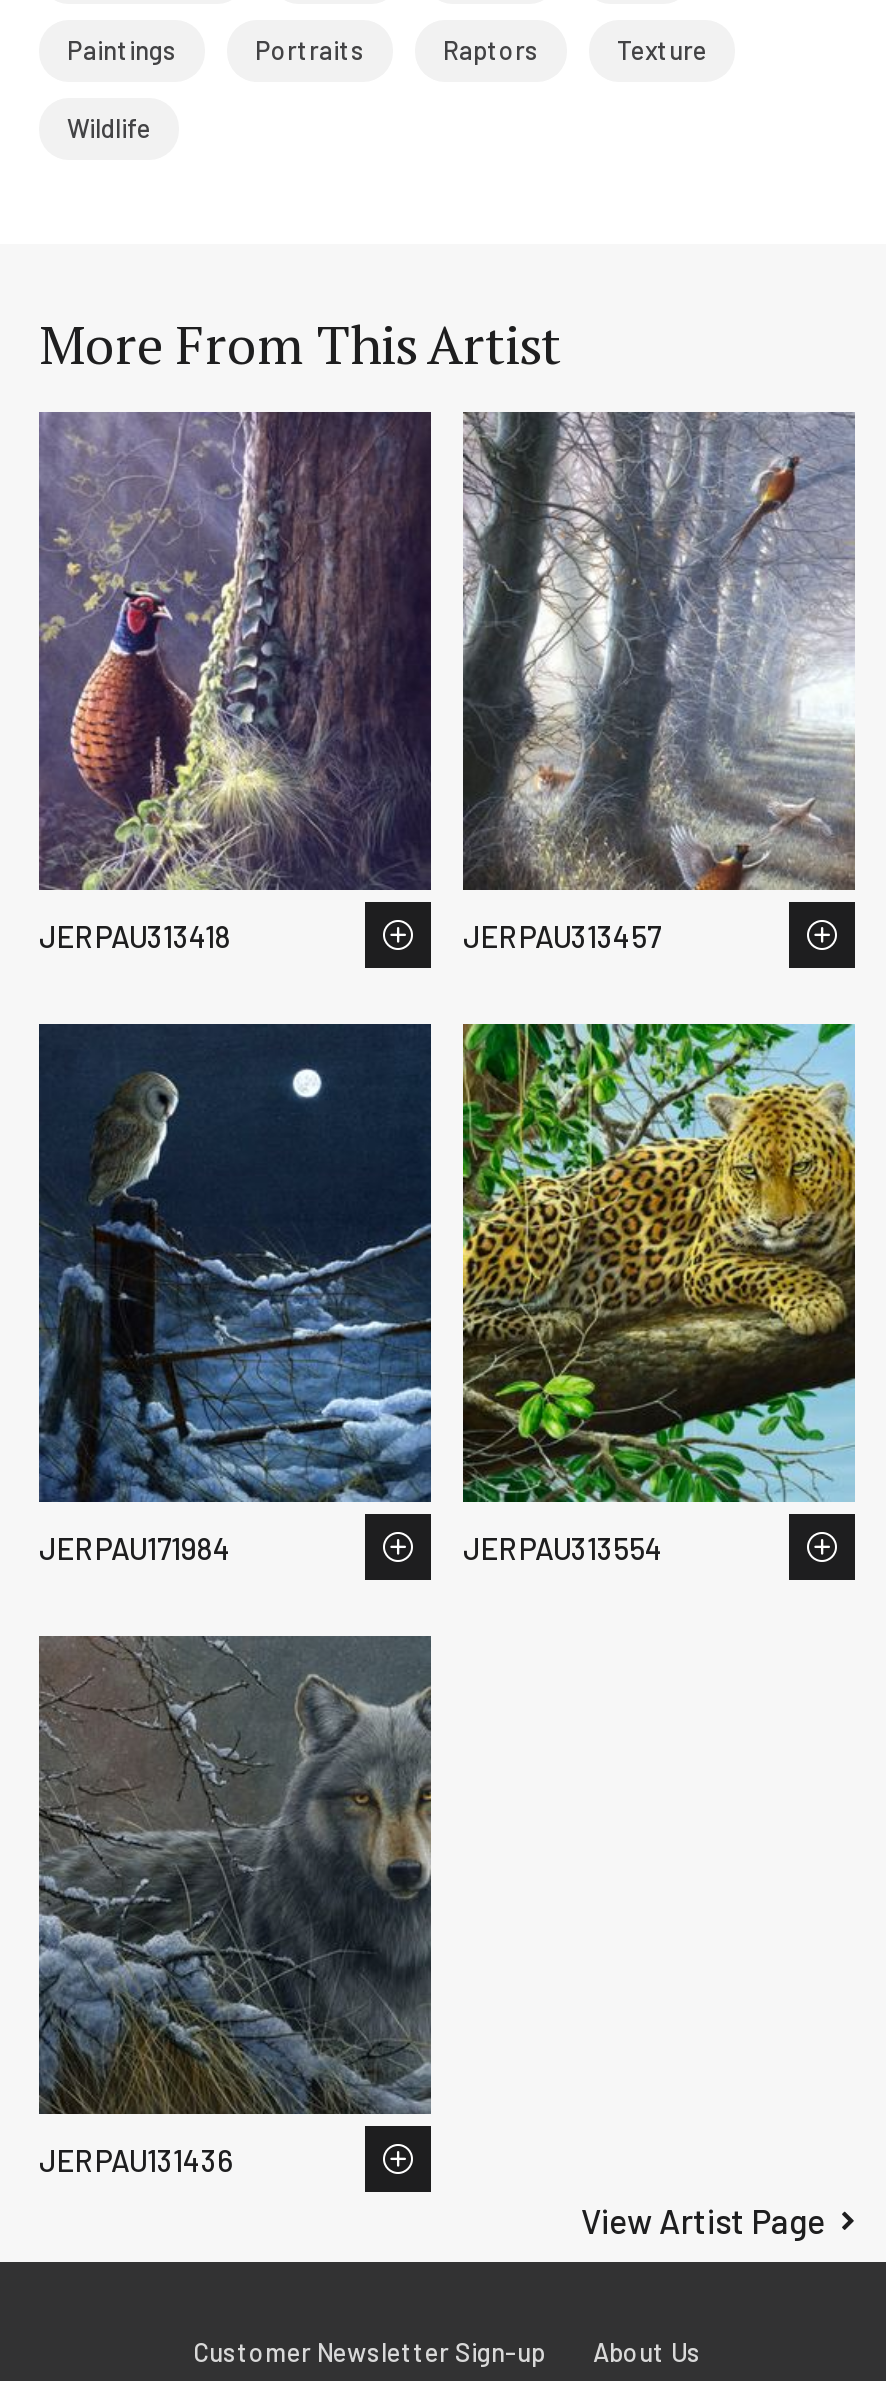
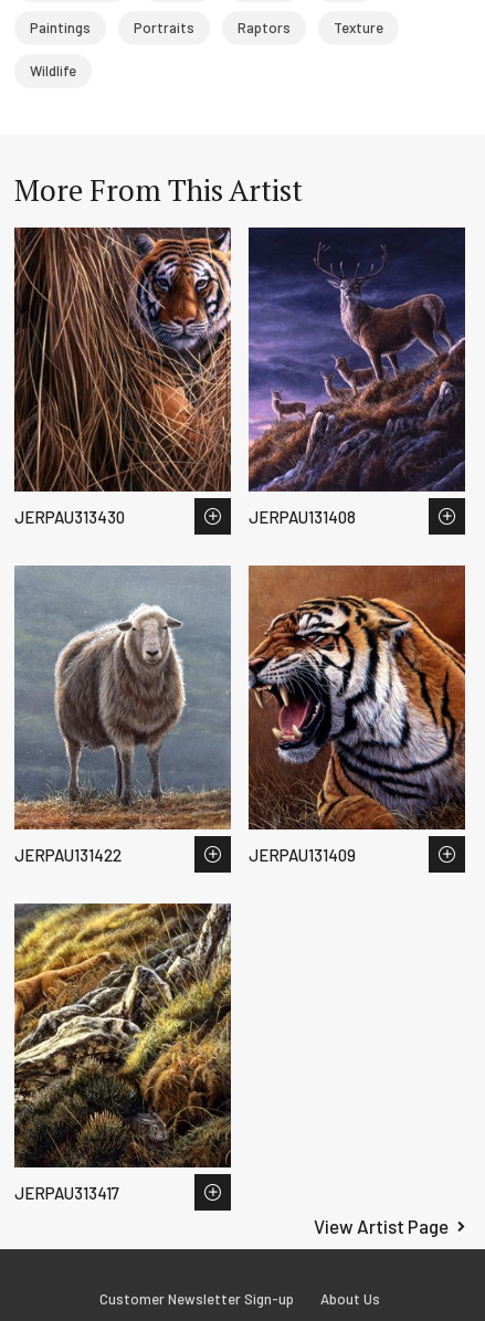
[37,410,661,953] [image] | JERPAU313418 | JERPAU313457 -> [13,226,356,526] [image] | JERPAU313430 | JERPAU131408
[461,412,857,892] [image] -> [247,228,466,493] [image]
[37,1024,433,1504] [image] -> [13,567,232,831] [image]
[39,1022,857,1565] [image] | JERPAU171984 | JERPAU313554 -> [14,564,466,865] [image] | JERPAU131422 | JERPAU131409
[37,1634,433,2178] [image] | JERPAU131436 -> [13,902,232,1203] [image] | JERPAU313417

